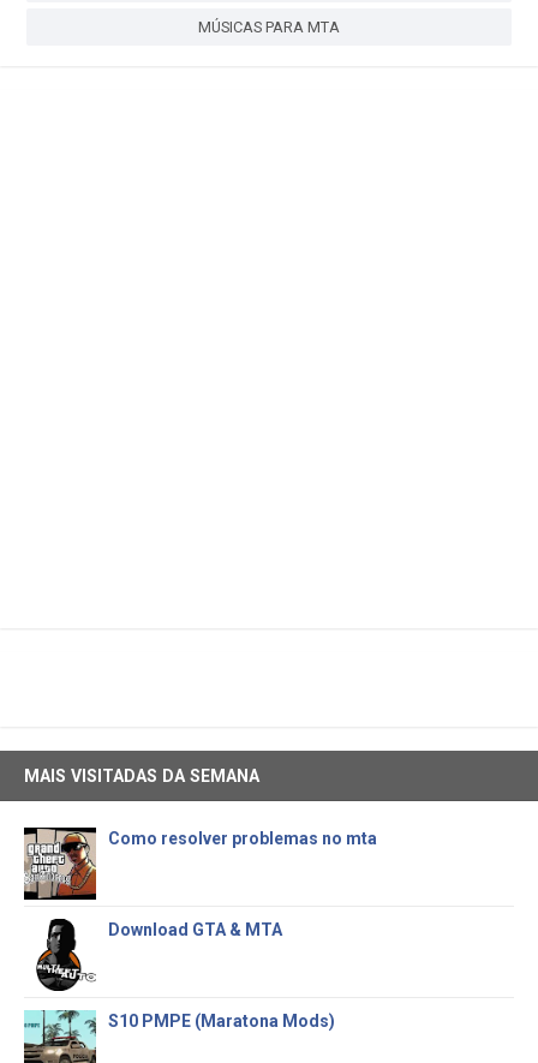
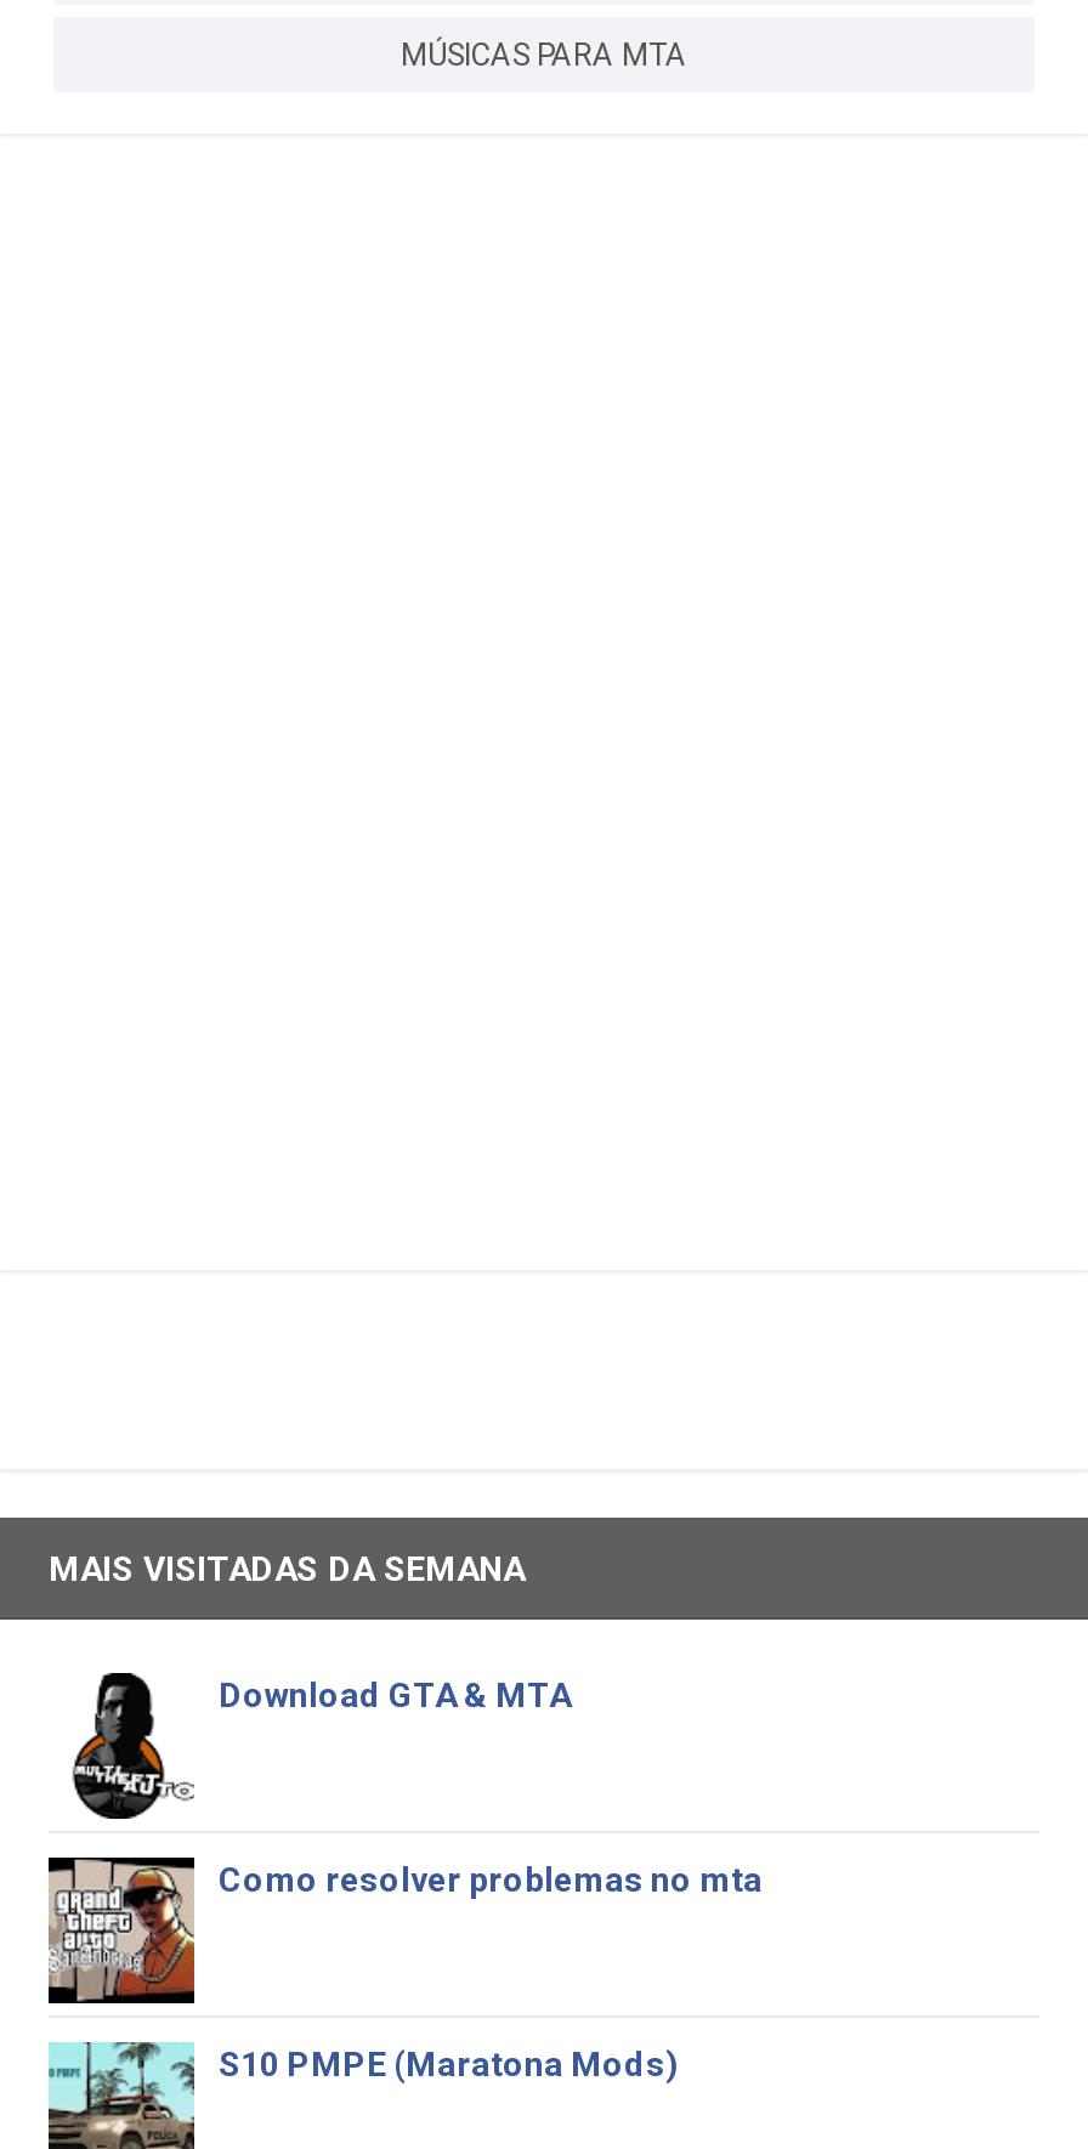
moved [23,826,377,900] -> [46,1855,763,2003]: [image] | Como resolver problemas no mta
moved [24,918,282,992] -> [49,1671,571,1821]: [image] | Download GTA & MTA

